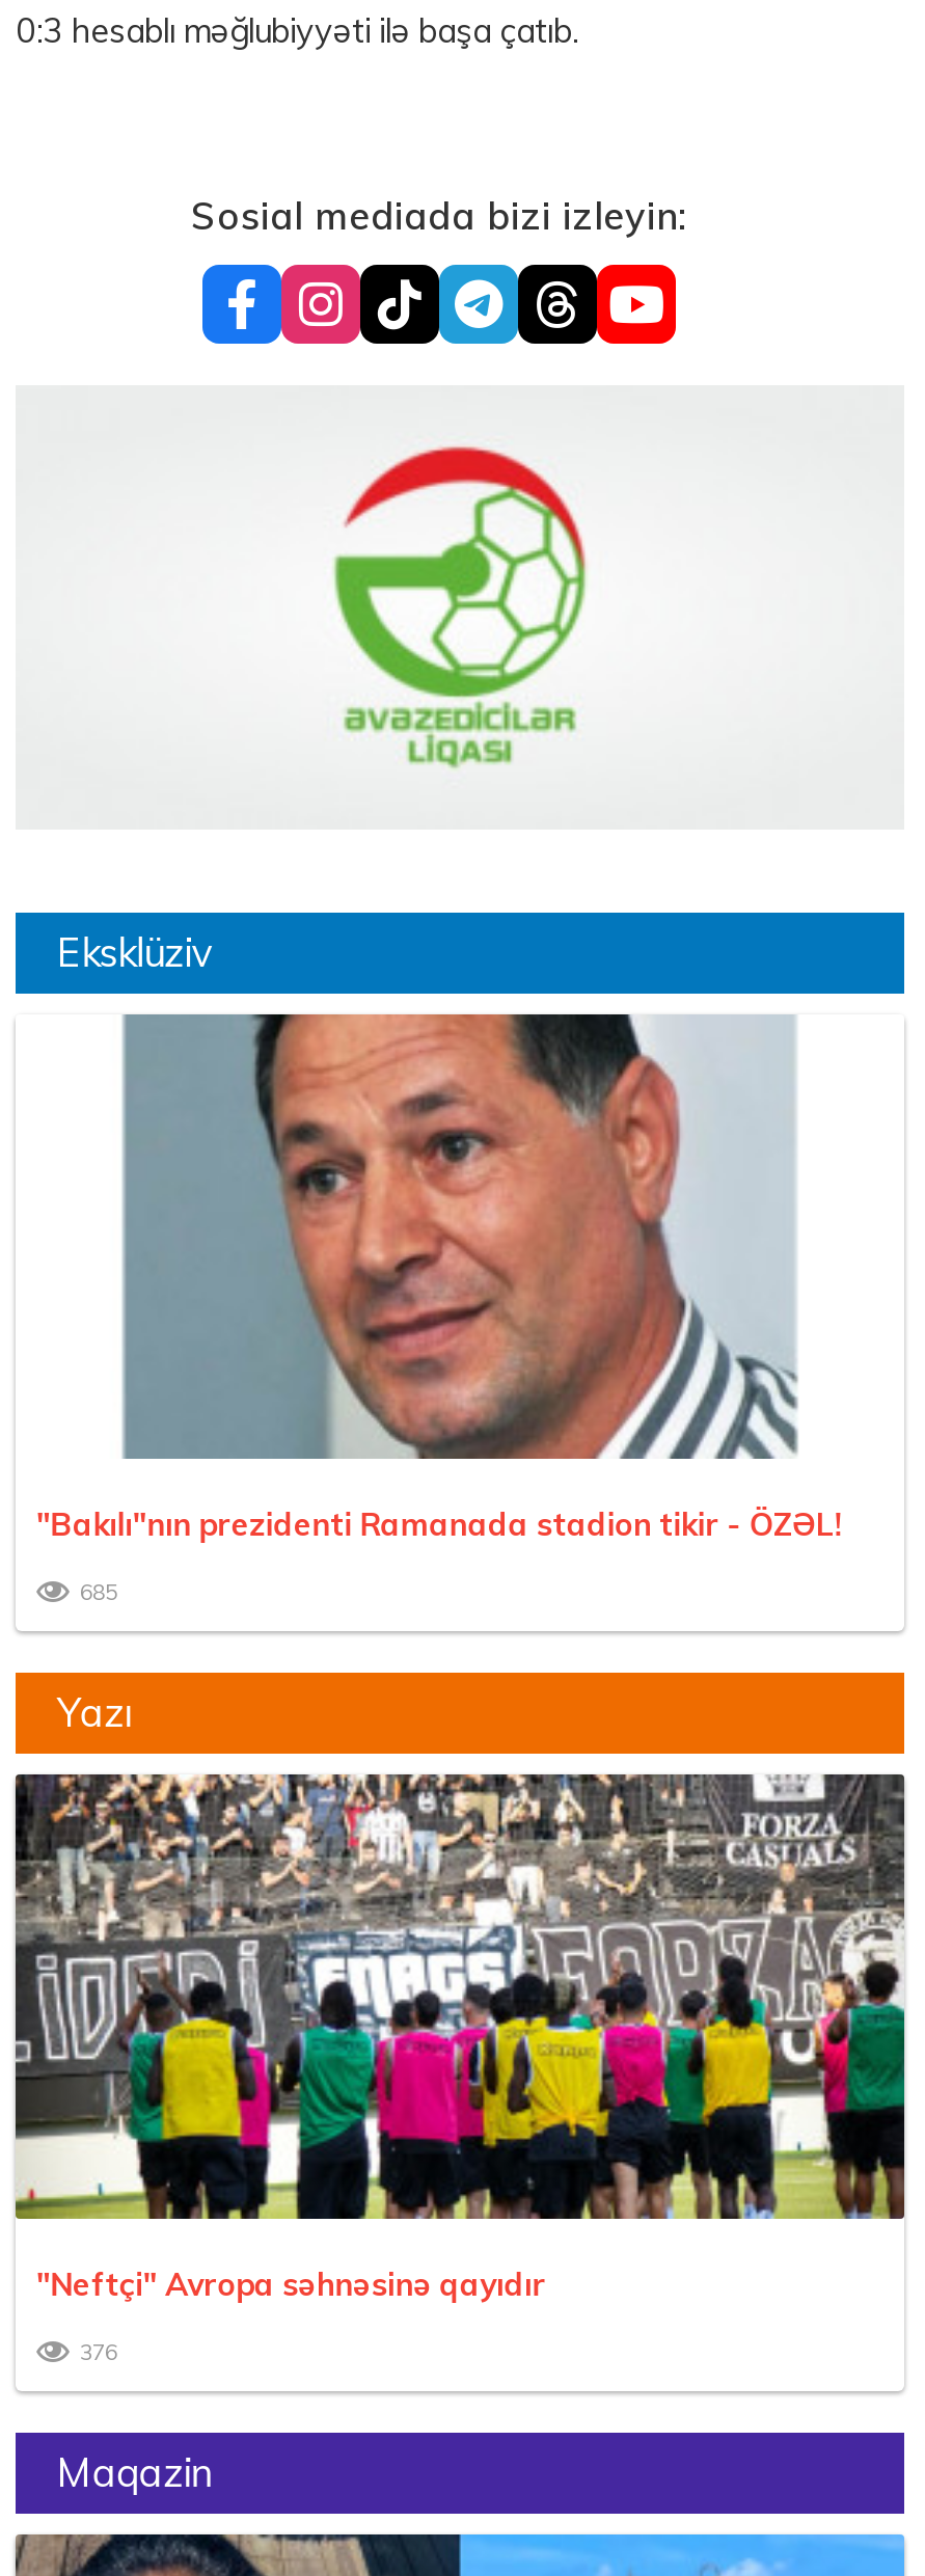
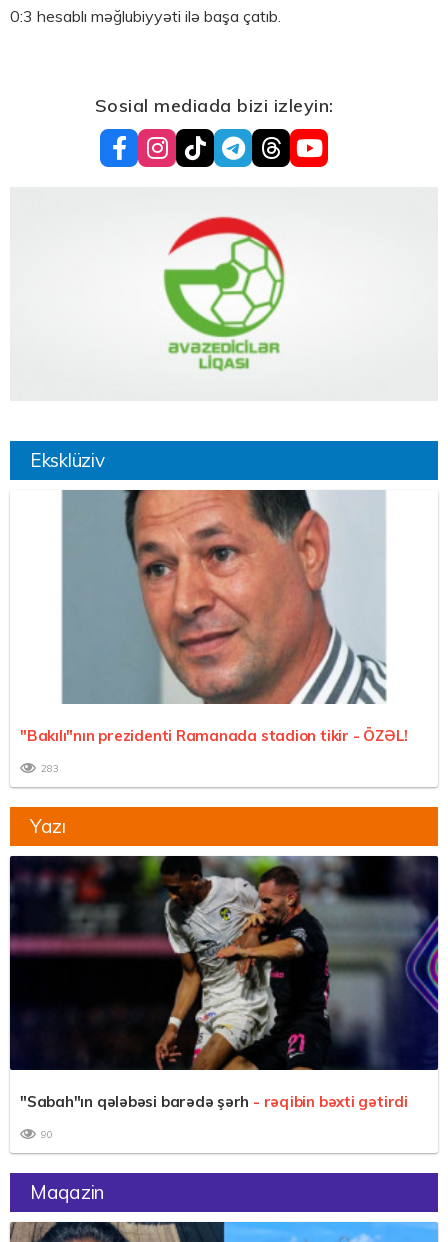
[80,1579,117,1606] 685 -> [41,762,59,775] 283
[13,1772,906,2304] [image] | "Neftçi" Avropa səhnəsinə qayıdır -> [9,855,439,1111] [image] | "Sabah"ın qələbəsi barədə şərh - rəqibin bəxti gətirdi
[80,2339,117,2366] 376 -> [41,1128,53,1141] 90

